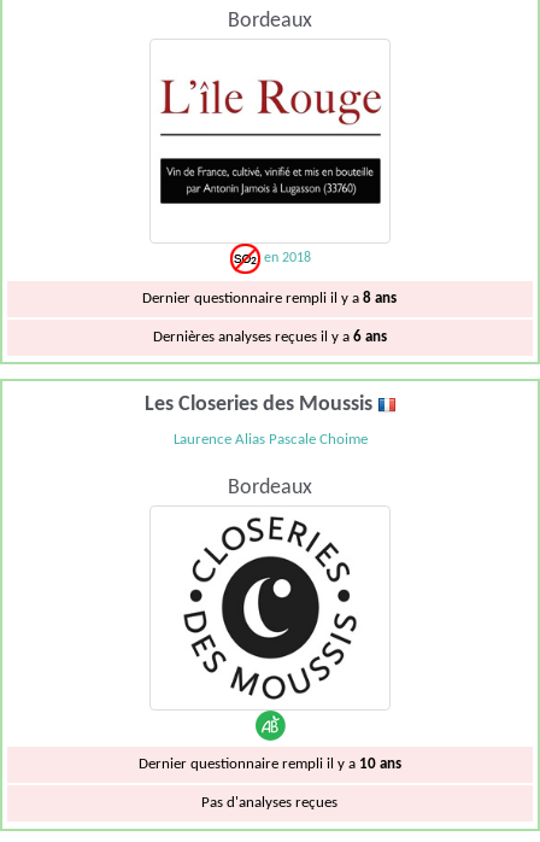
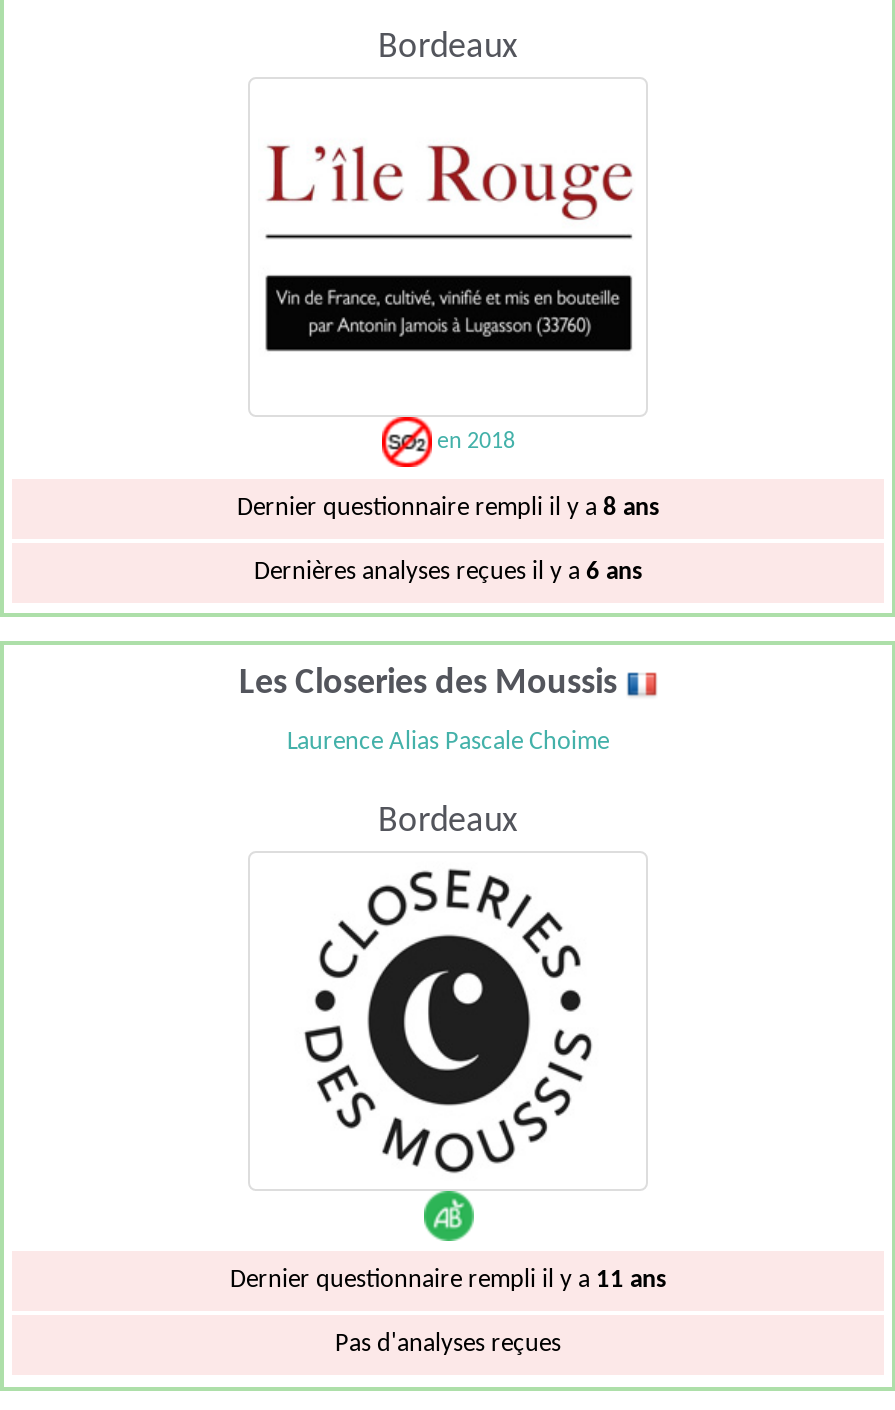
[139,757,401,773] Dernier questionnaire rempli il y a 10 ans -> [230,1268,666,1294] Dernier questionnaire rempli il y a 11 ans

